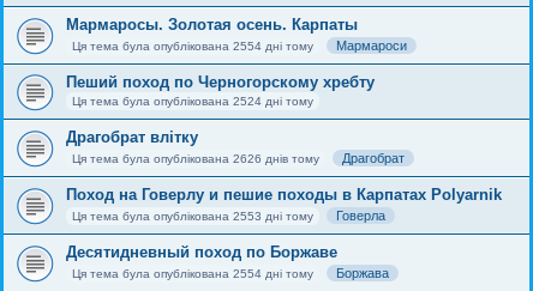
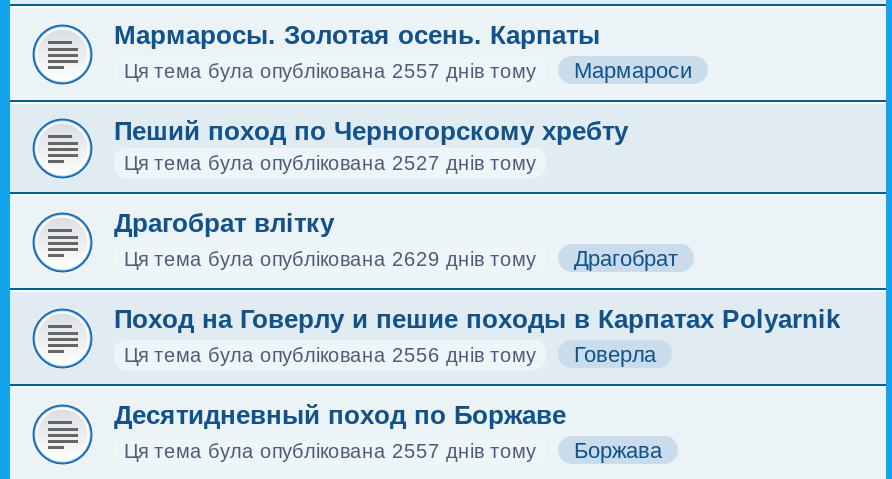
[72,40,313,53] Ця тема була опублікована 2554 дні тому -> [124,60,536,82] Ця тема була опублікована 2557 днів тому
[72,95,313,108] Ця тема була опублікована 2524 дні тому -> [124,152,536,174] Ця тема була опублікована 2527 днів тому
[72,152,319,165] Ця тема була опублікована 2626 днів тому -> [124,248,536,270] Ця тема була опублікована 2629 днів тому
[72,210,313,223] Ця тема була опублікована 2553 дні тому -> [124,344,536,366] Ця тема була опублікована 2556 днів тому
[72,267,313,280] Ця тема була опублікована 2554 дні тому -> [124,440,536,462] Ця тема була опублікована 2557 днів тому

